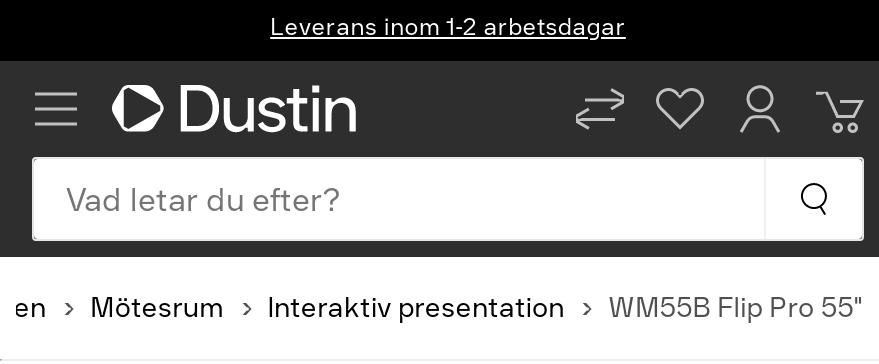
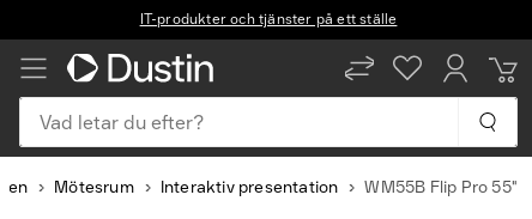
[270,13,626,41] Leverans inom 1-2 arbetsdagar -> [140,11,397,28] IT-produkter och tjänster på ett ställe

